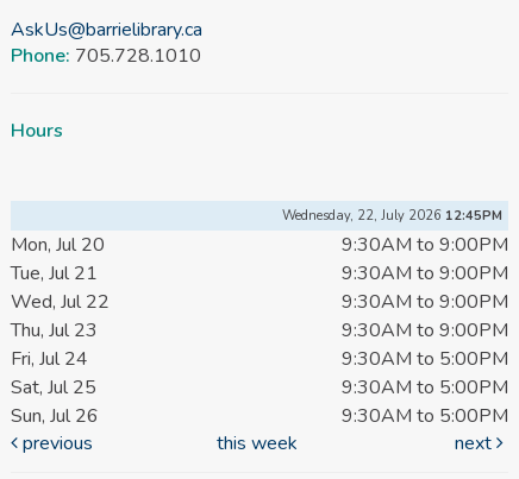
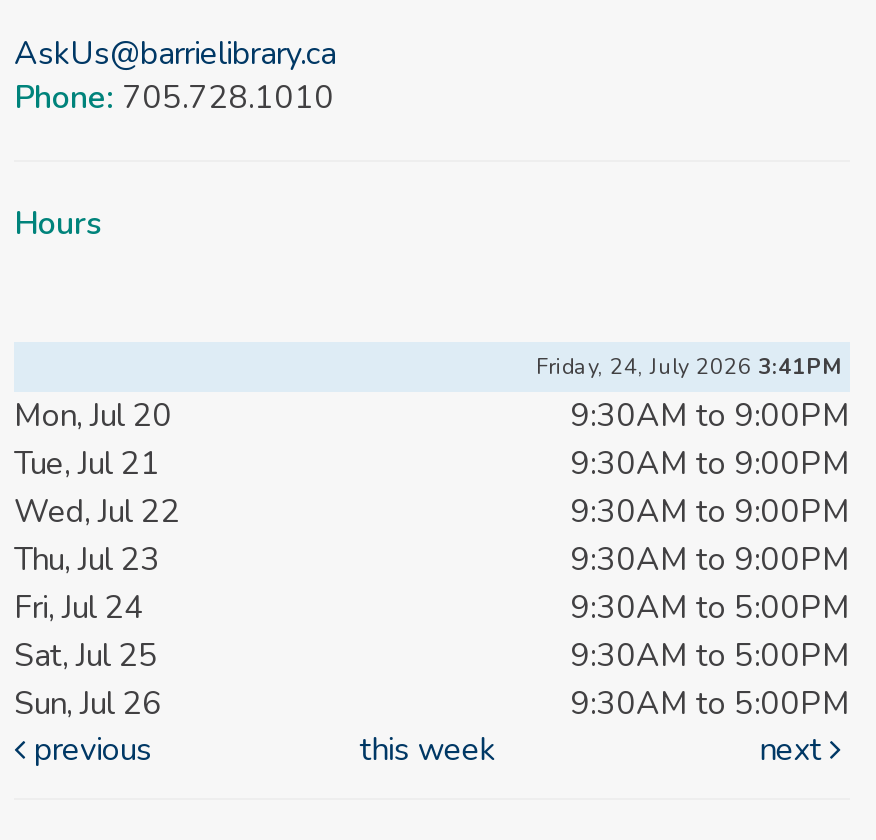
[282,206,502,224] Wednesday, 22, July 2026 12:45PM -> [536,351,840,381] Friday, 24, July 2026 3:41PM

